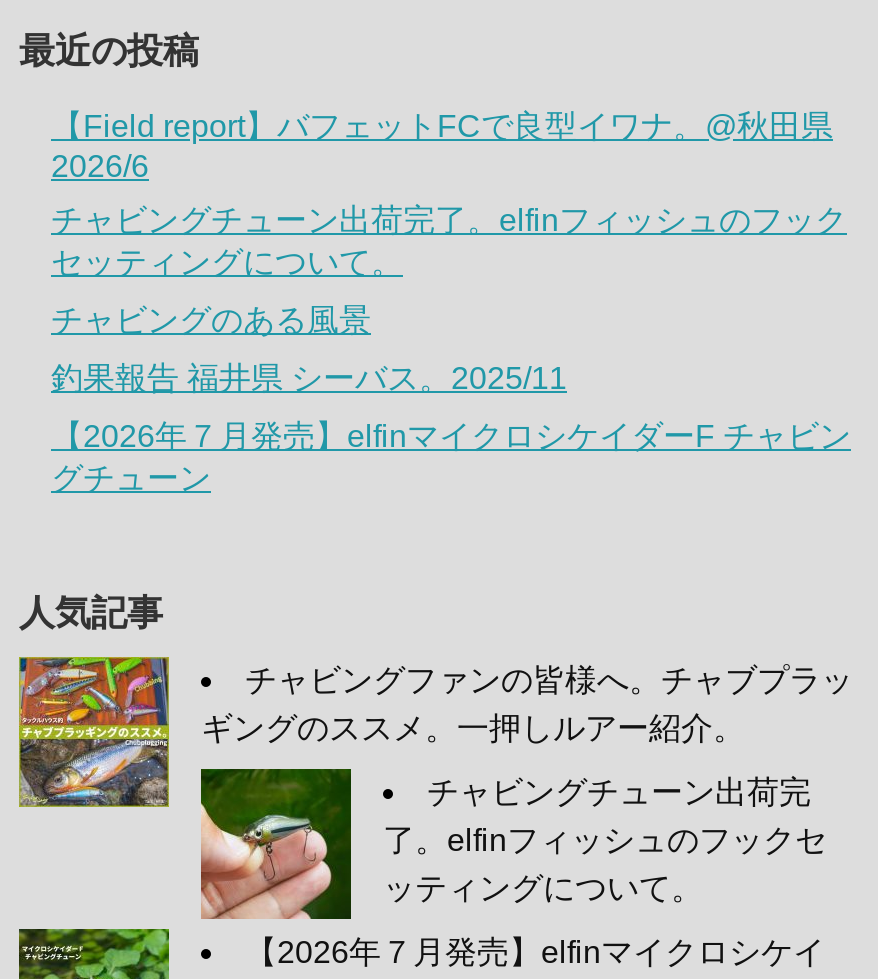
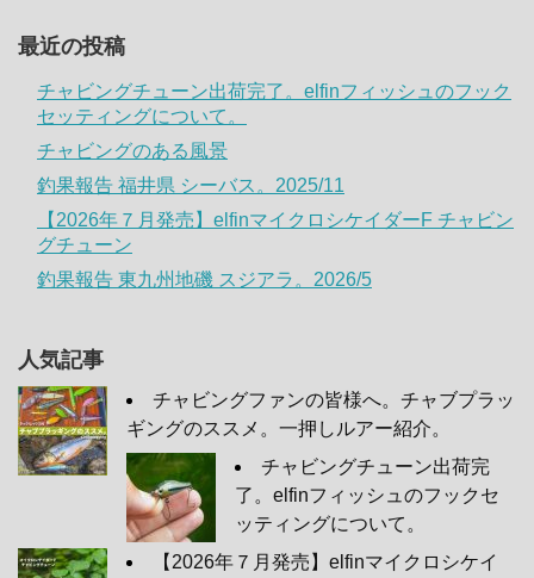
[51,109,833,183] 【Field report】バフェットFCで良型イワナ。@秋田県 | 2026/6 -> none
moved [51,203,851,453] -> [37,81,514,230]: チャビングチューン出荷完了。elfinフィッシュのフック | セッティングについて。 | 釣果報告 福井県 シーバス。2025/11 | 【2026年７月発売】elfinマイクロシケイダーF チャビン
none -> [37,270,372,290] 釣果報告 東九州地磯 スジアラ。2026/5

